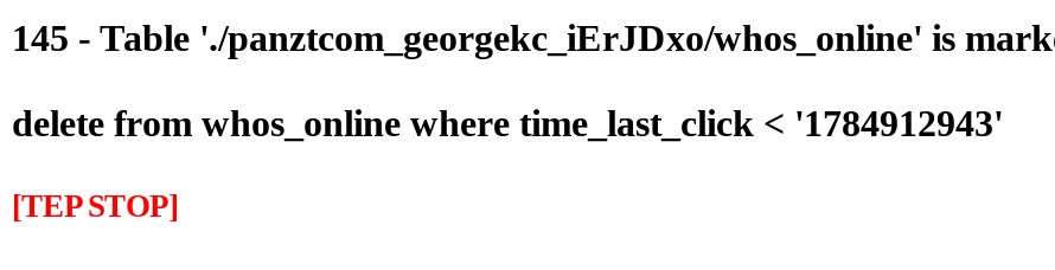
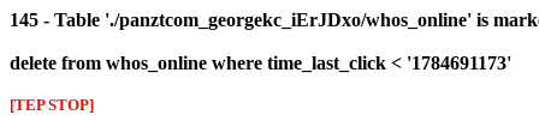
[12,103,1003,143] delete from whos_online where time_last_click < '1784912943' -> [10,53,511,73] delete from whos_online where time_last_click < '1784691173'

